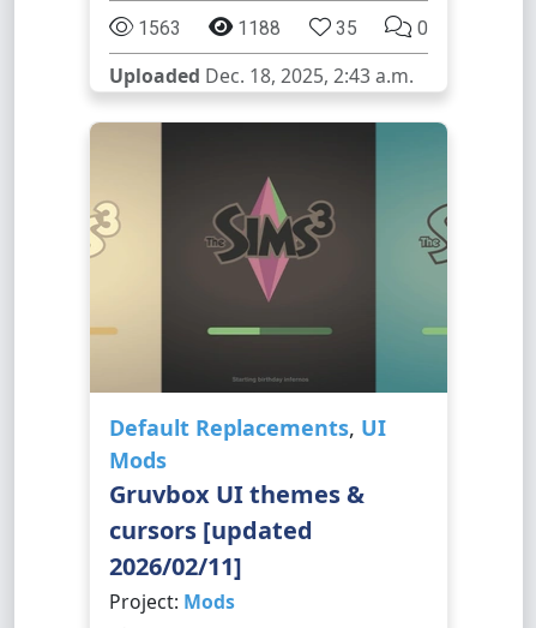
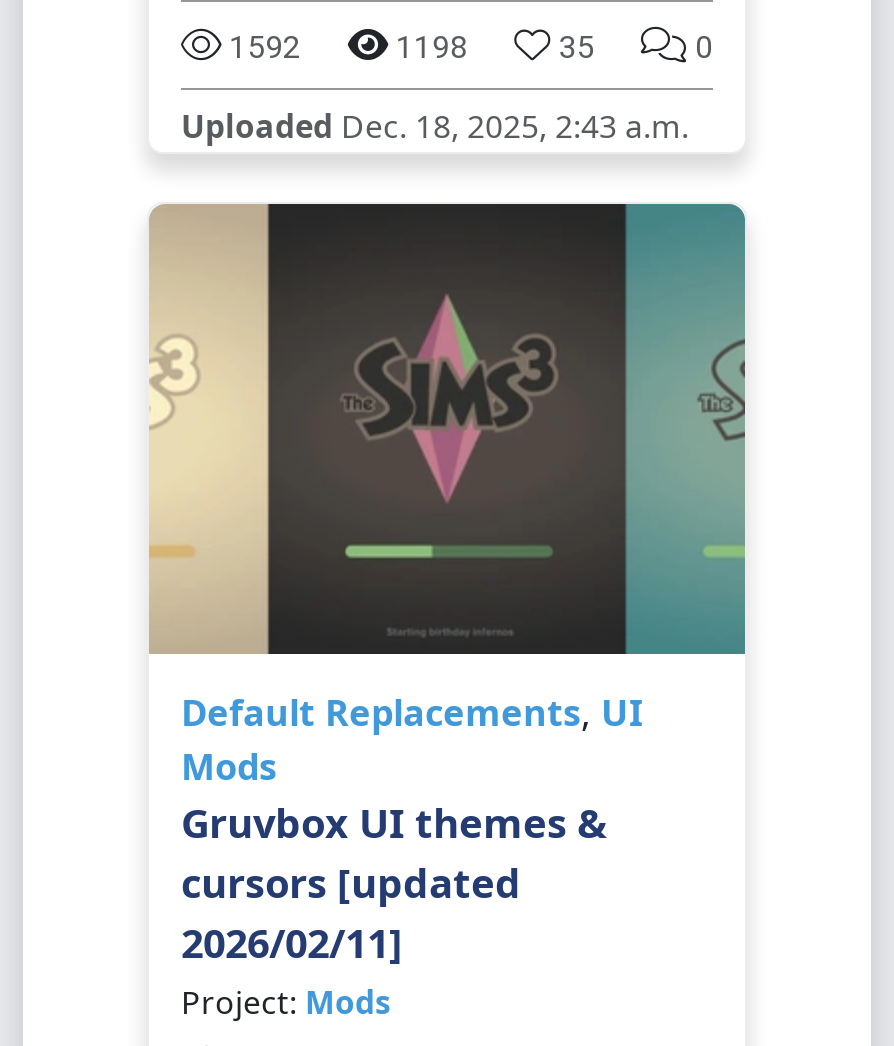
[133,17,181,40] 1563 -> [221,28,301,66] 1592
[233,17,281,40] 1188 -> [388,28,468,66] 1198

